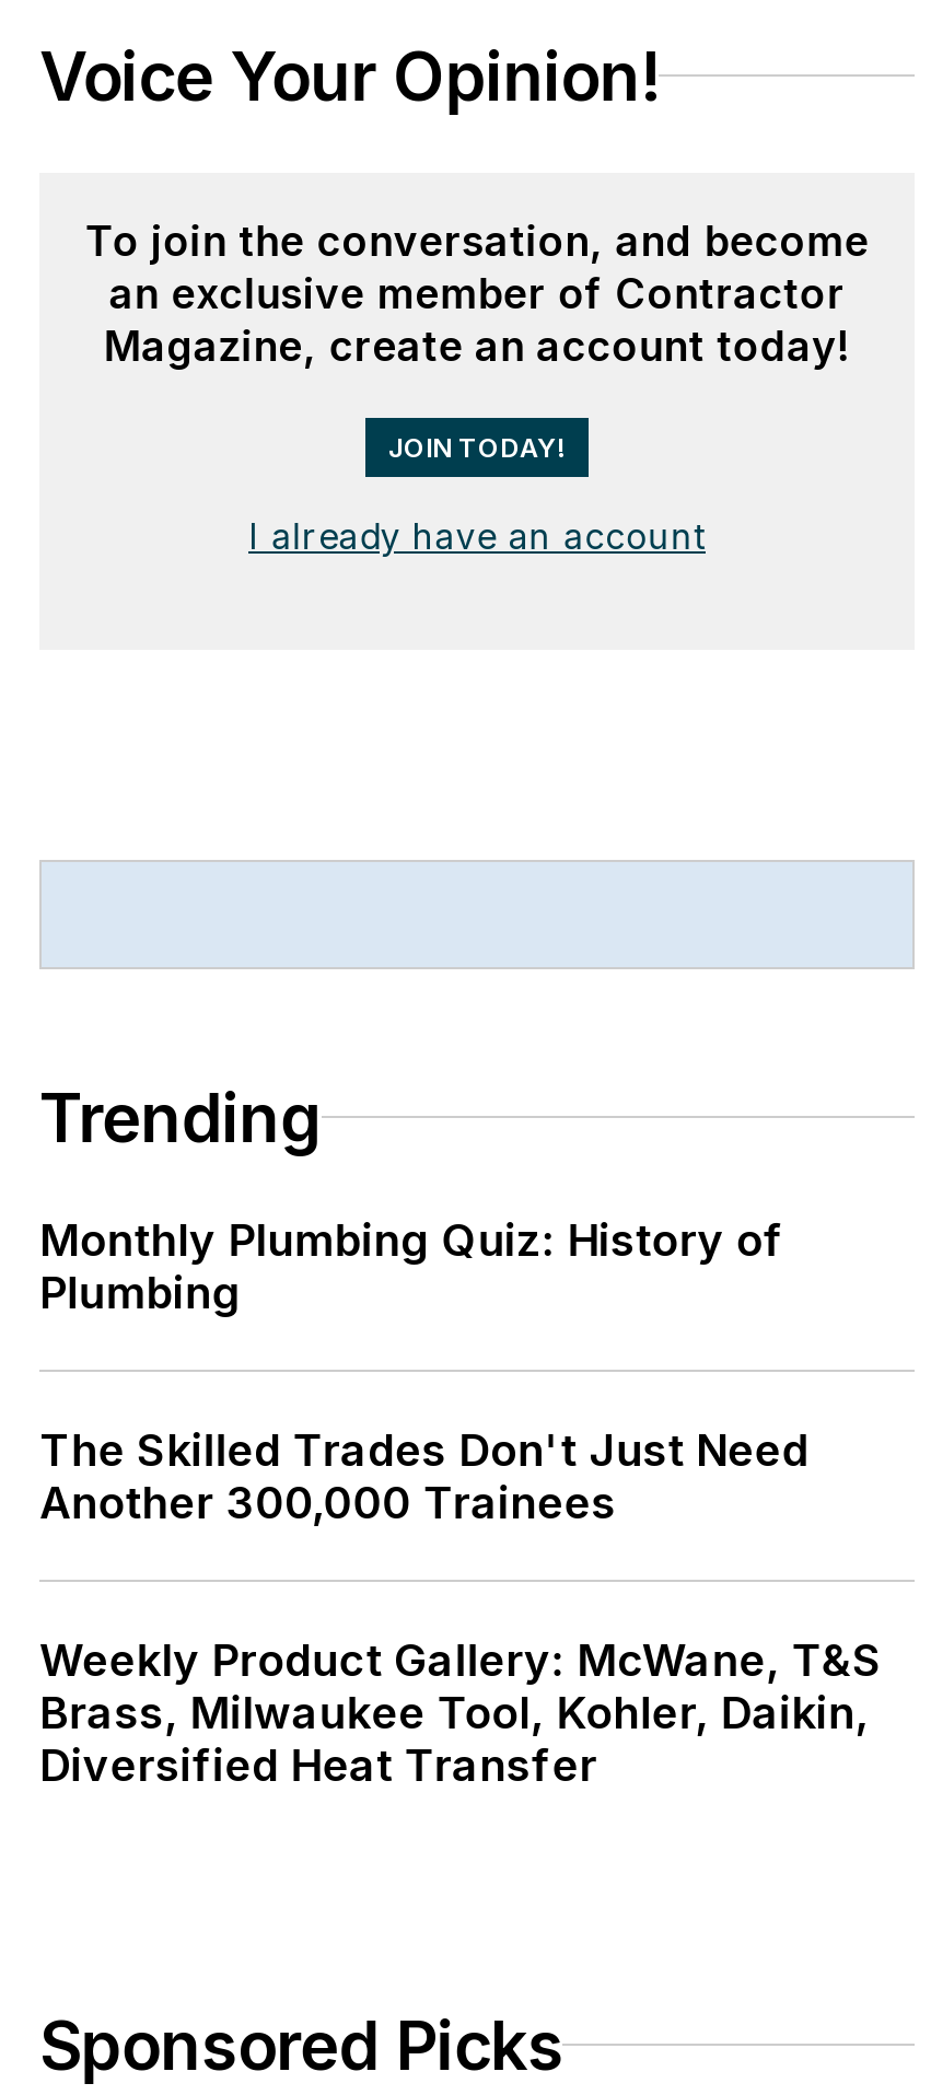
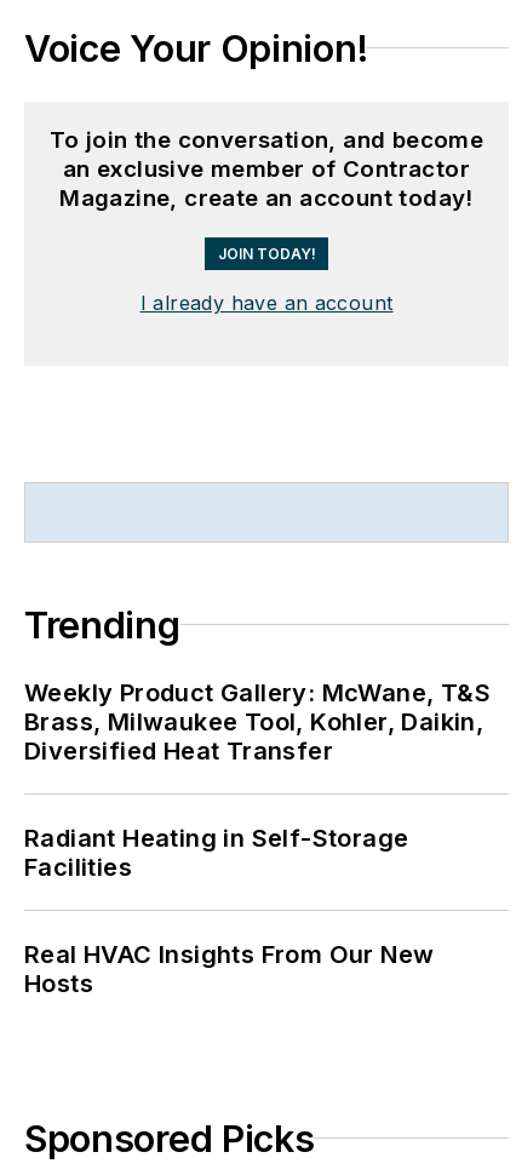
[39,1214,809,1529] Monthly Plumbing Quiz: History of | Plumbing | The Skilled Trades Don't Just Need | Another 300,000 Trainees -> none
moved [39,1634,882,1791] -> [24,678,491,765]: Weekly Product Gallery: McWane, T&S | Brass, Milwaukee Tool, Kohler, Daikin, | Diversified Heat Transfer
none -> [24,823,434,998] Radiant Heating in Self-Storage | Facilities | Real HVAC Insights From Our New | Hosts

